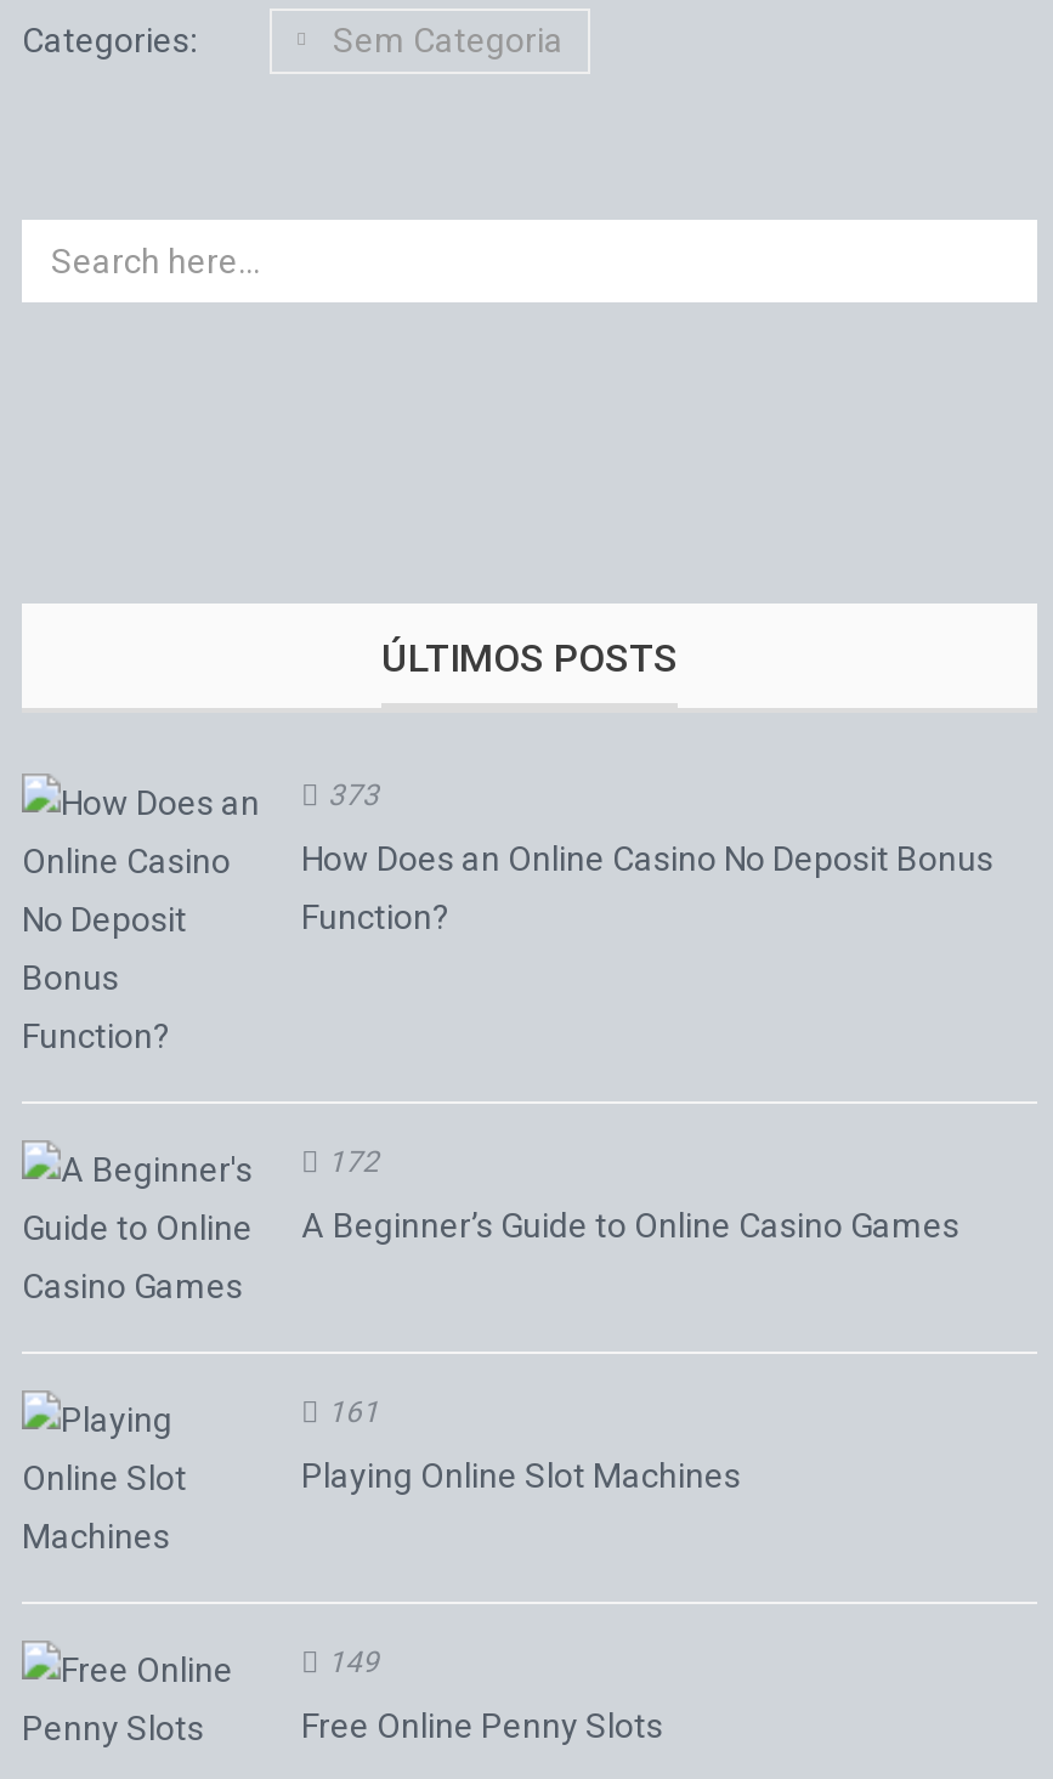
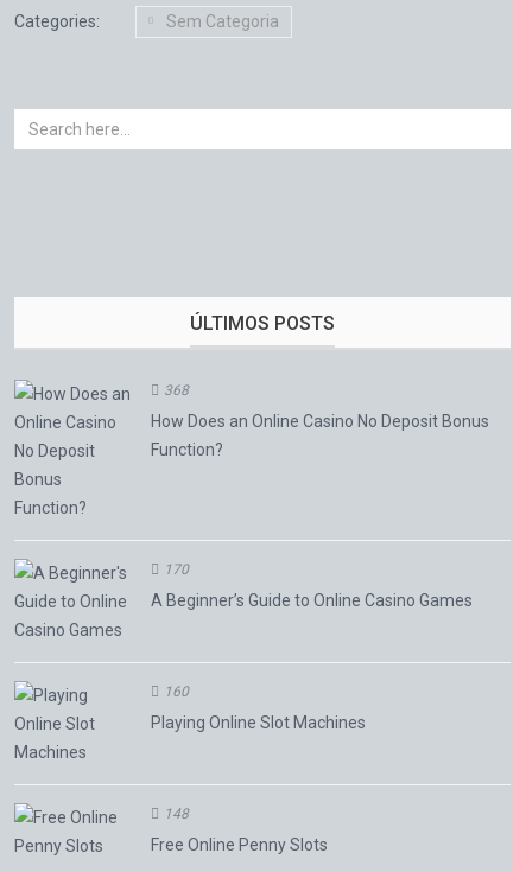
[328,778,379,812] 373 -> [164,382,189,399] 368
[328,1145,379,1179] 172 -> [164,561,189,578] 170
[328,1395,379,1429] 161 -> [164,683,189,700] 160
[328,1645,379,1679] 149 -> [164,806,189,822] 148

